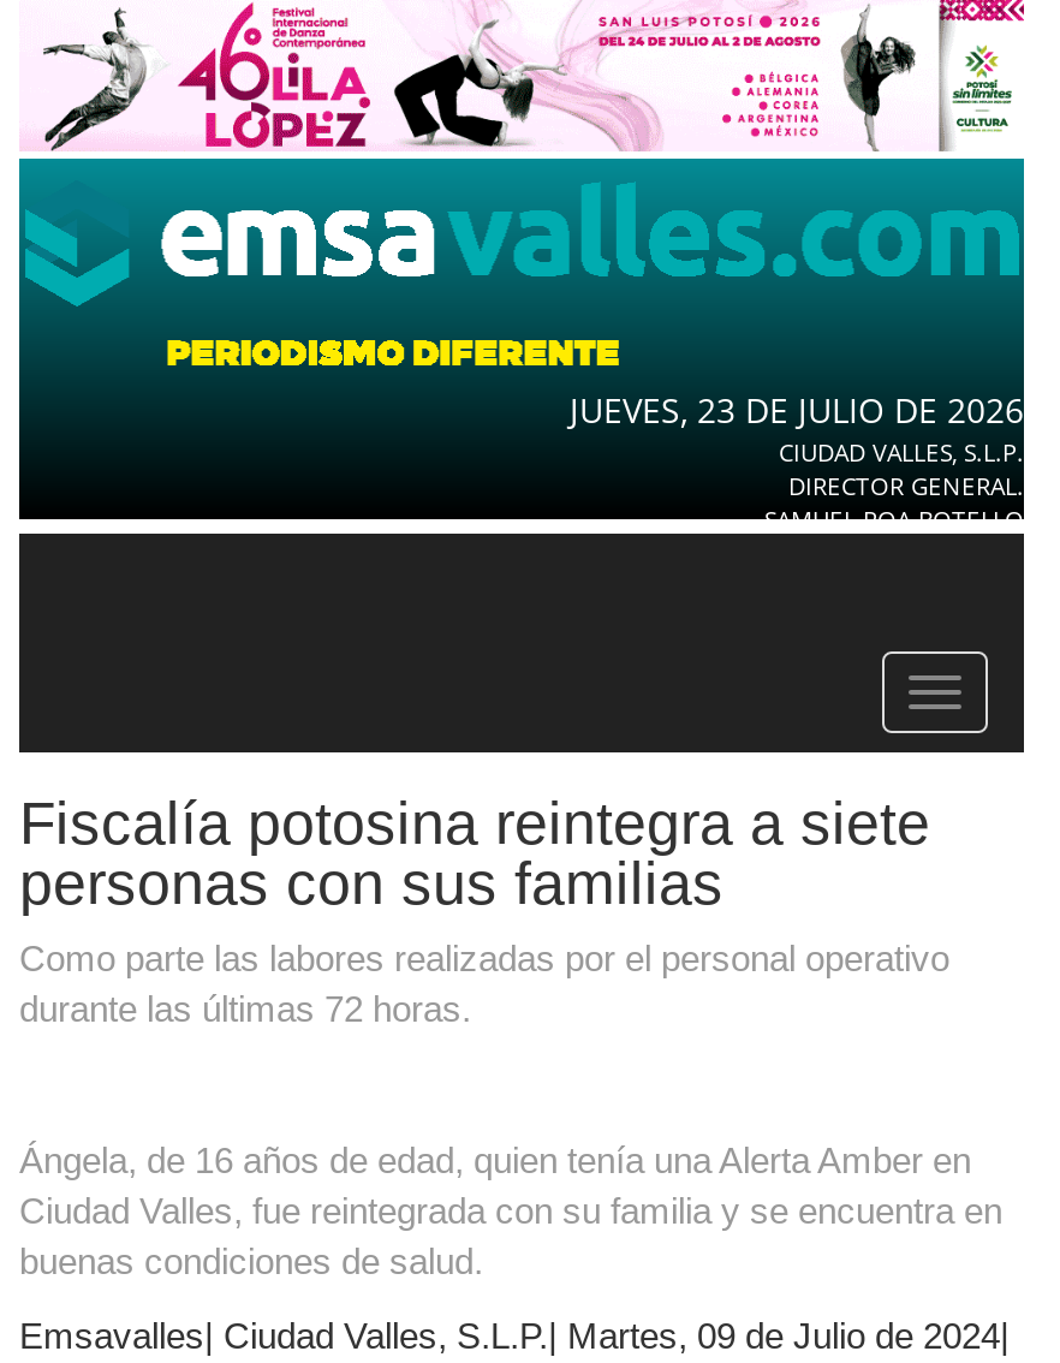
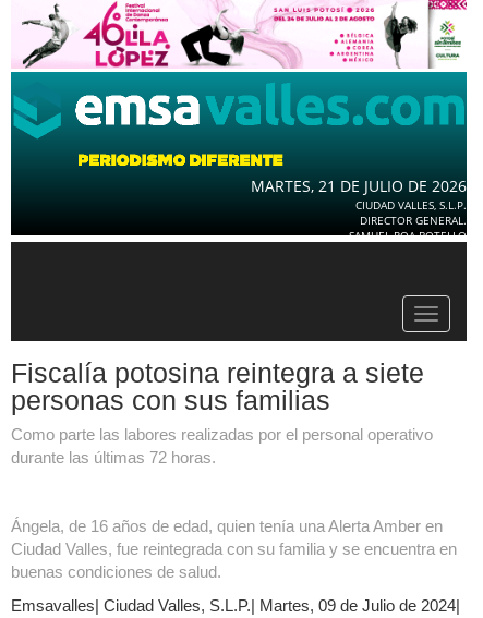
[570,386,1024,432] JUEVES, 23 DE JULIO DE 2026 -> [251,175,467,196] MARTES, 21 DE JULIO DE 2026

